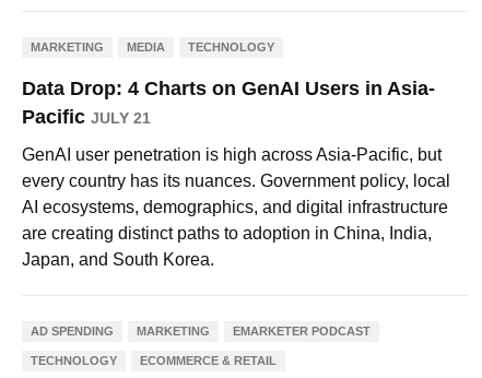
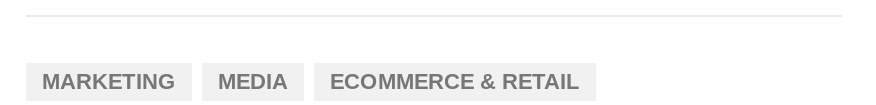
[22,40,450,269] TECHNOLOGY | Data Drop: 4 Charts on GenAI Users in Asia- | Pacific JULY 21 | GenAI user penetration is high across Asia-Pacific, but | every country has its nuances. Government policy, local | AI ecosystems, demographics, and digital infrastructure | are creating distinct paths to adoption in China, India, | Japan, and South Korea. -> none
[31,324,371,367] AD SPENDING | MARKETING | EMARKETER PODCAST | TECHNOLOGY -> none

